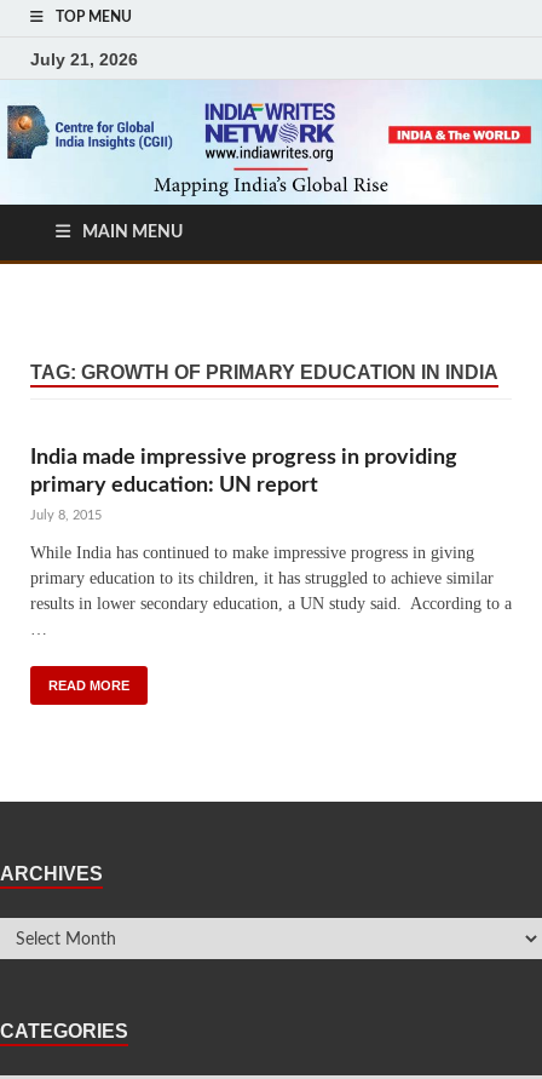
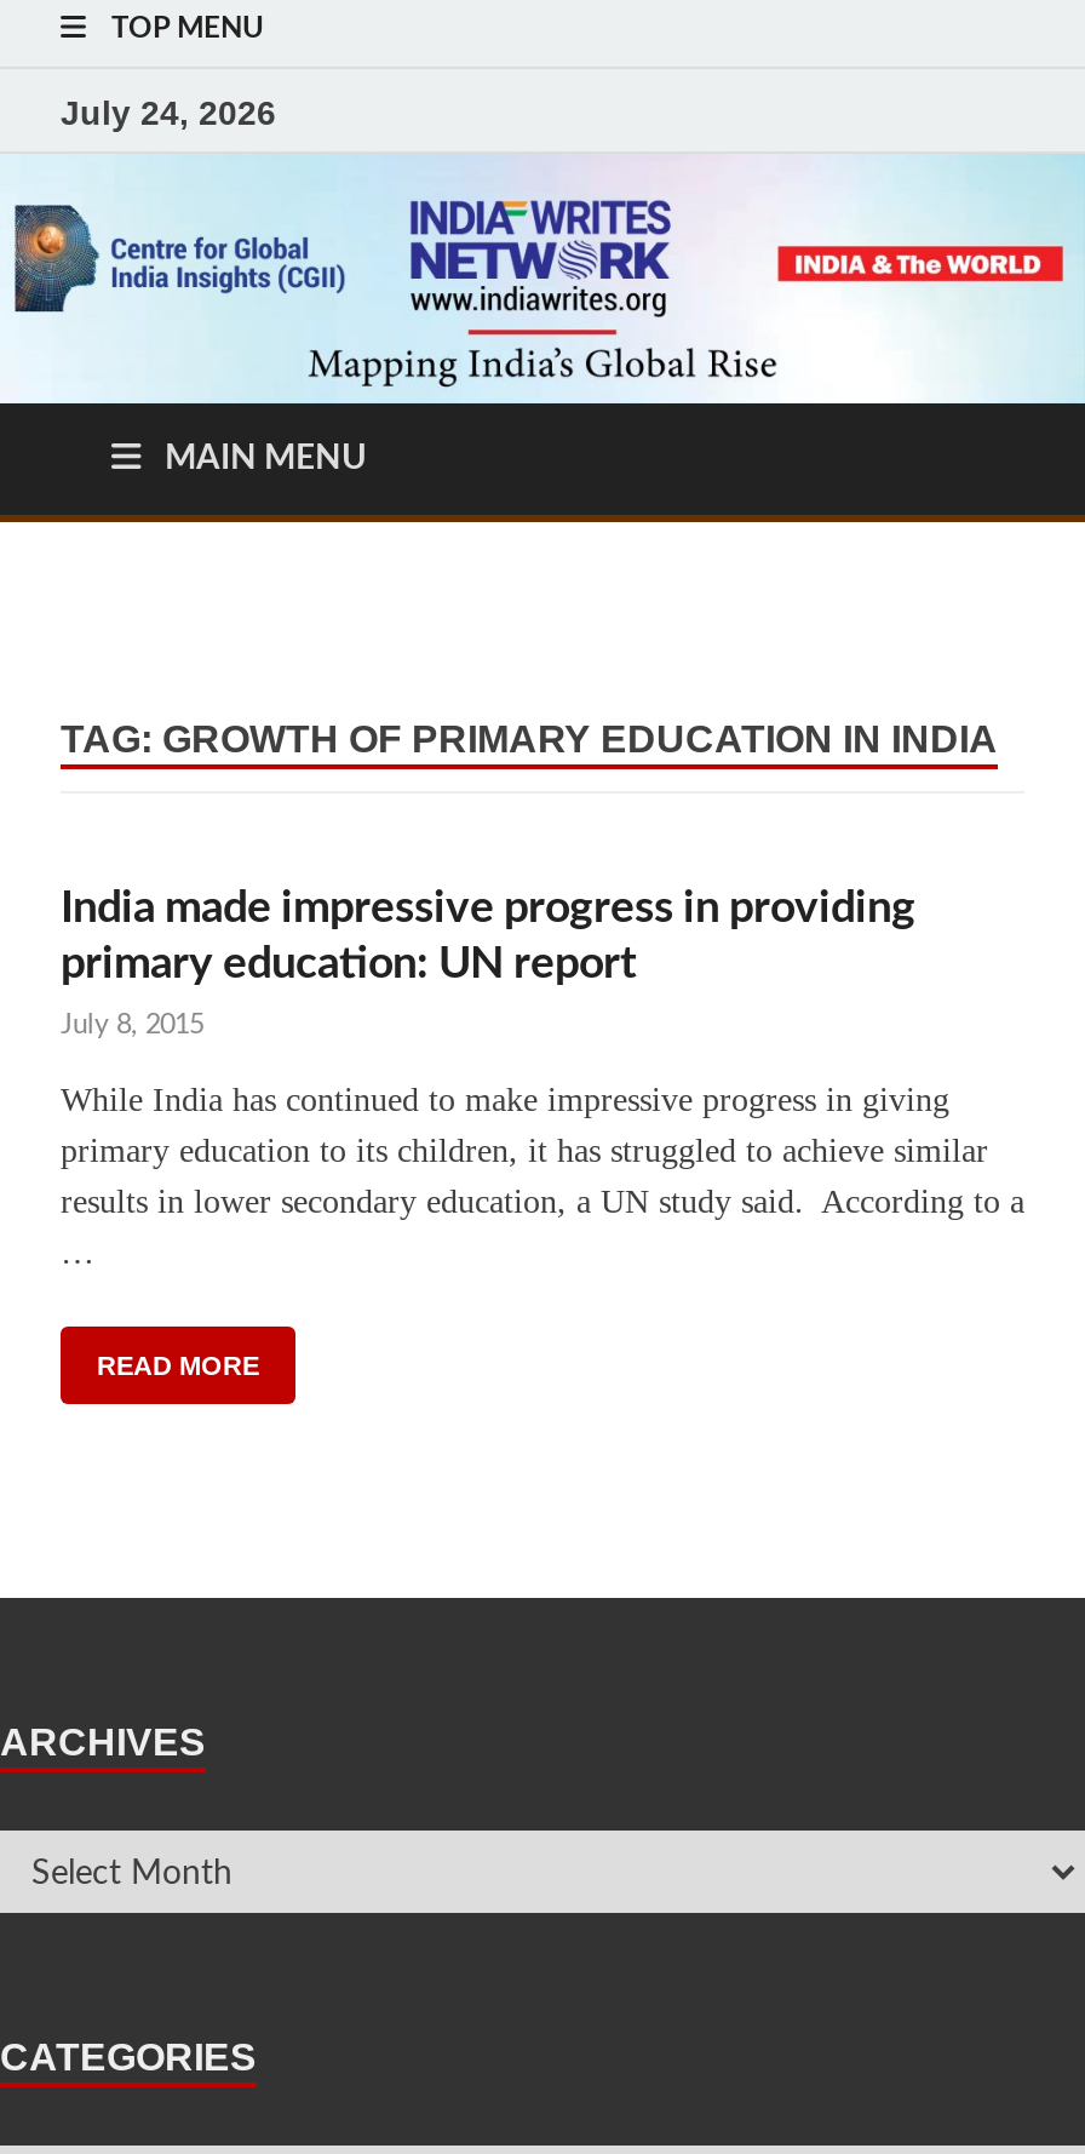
[30,49,138,68] July 21, 2026 -> [61,92,276,131] July 24, 2026

